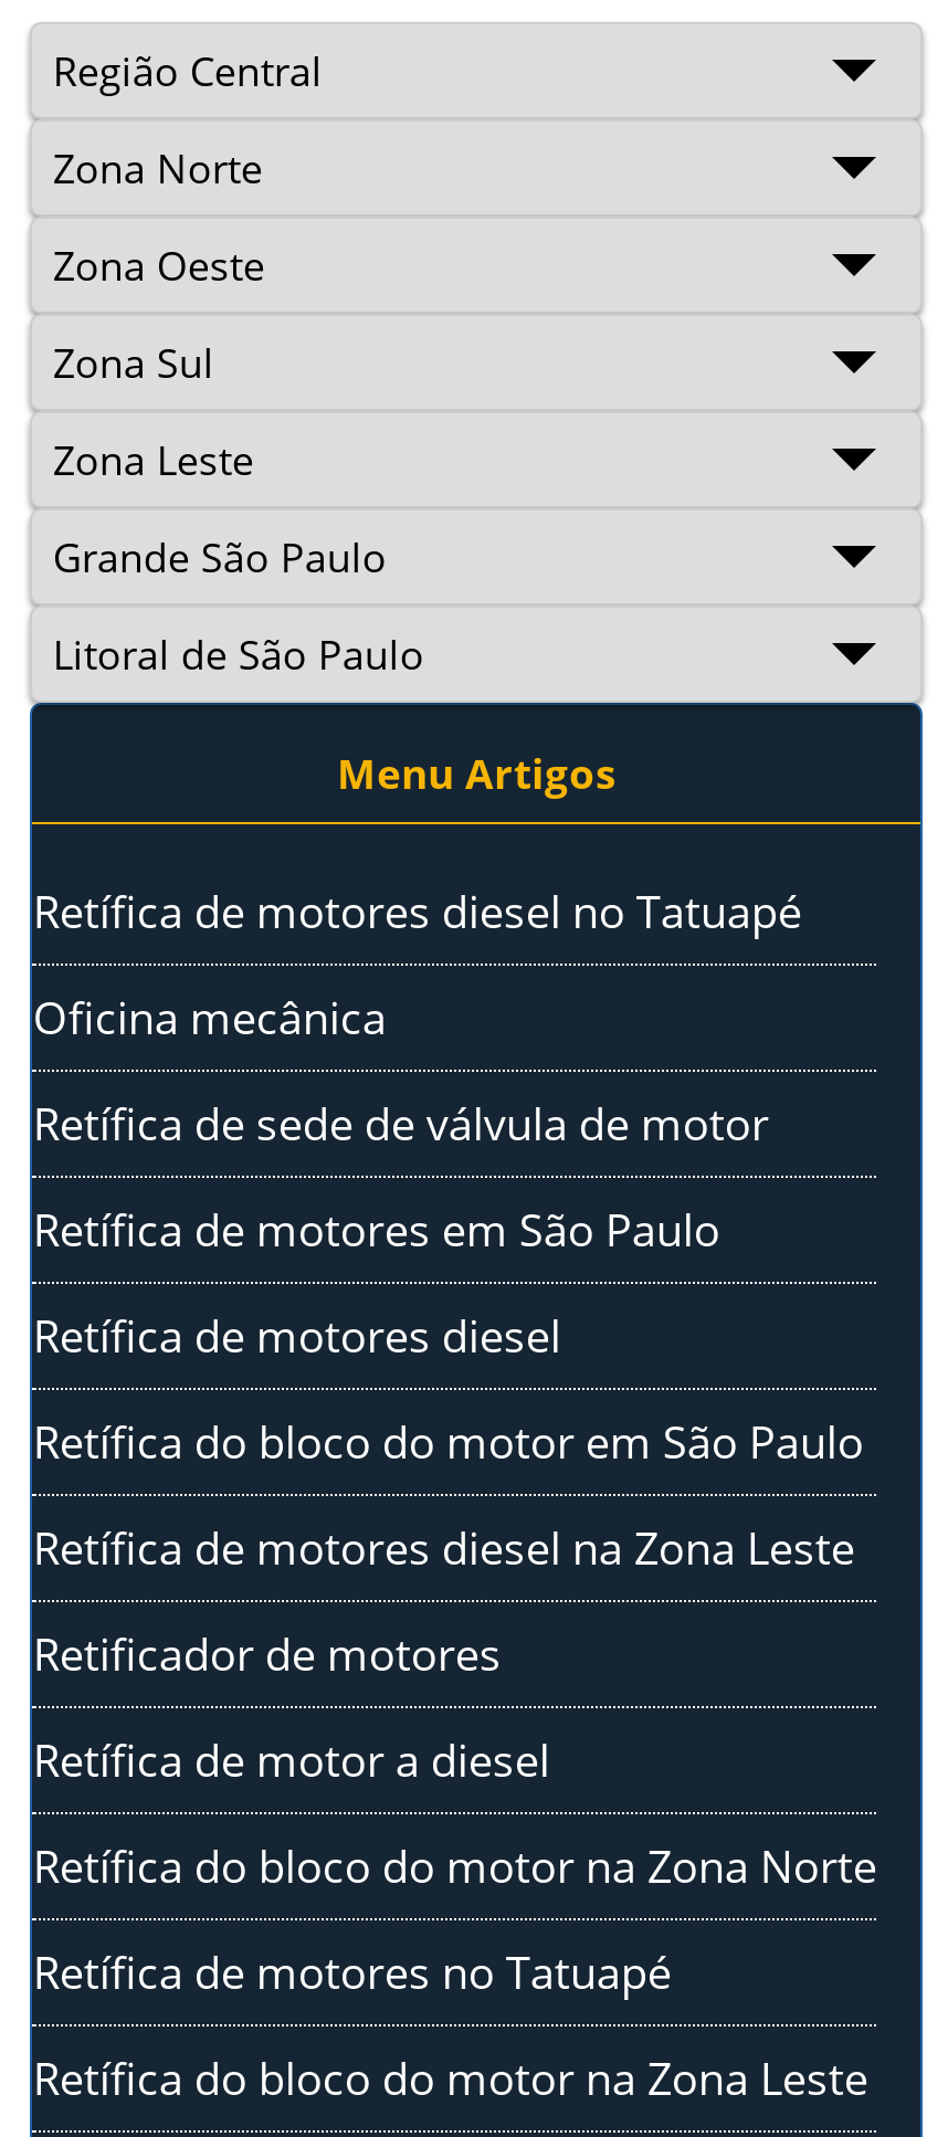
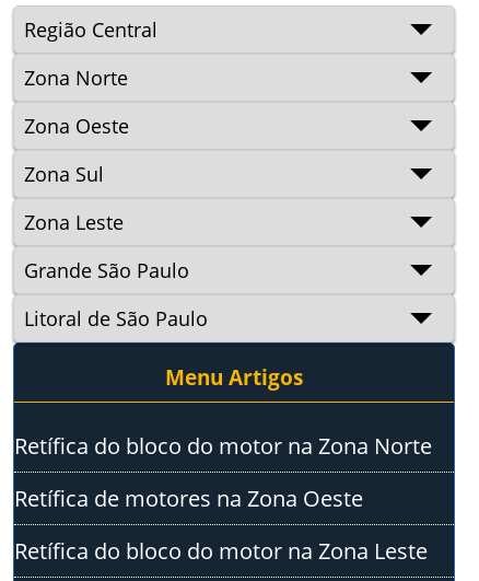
[33,882,864,1791] Retífica de motores diesel no Tatuapé | Oficina mecânica | Retífica de sede de válvula de motor | Retífica de motores em São Paulo | Retífica de motores diesel | Retífica do bloco do motor em São Paulo | Retífica de motores diesel na Zona Leste | Retificador de motores | Retífica de motor a diesel -> none
[33,1943,672,2003] Retífica de motores no Tatuapé -> [15,484,364,513] Retífica de motores na Zona Oeste

